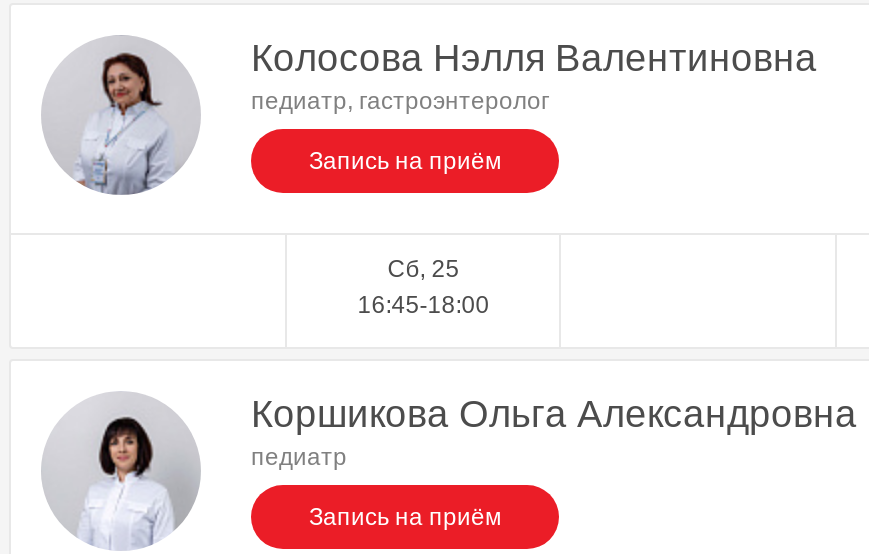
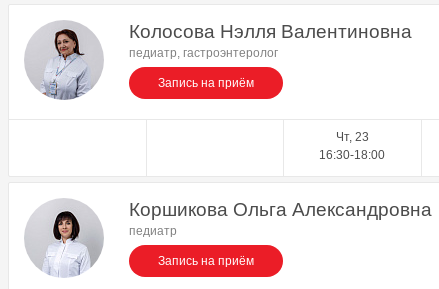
[358,255,490,319] Сб, 25 | 16:45-18:00 -> [319,130,385,162] Чт, 23 | 16:30-18:00

